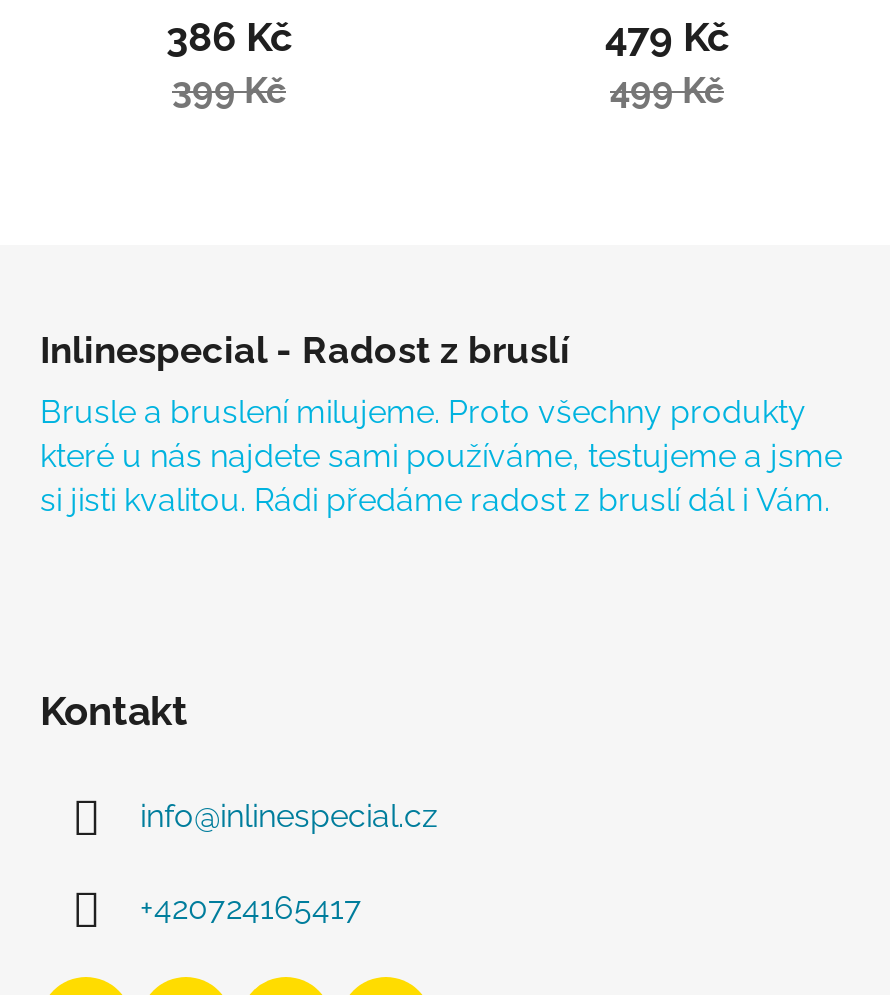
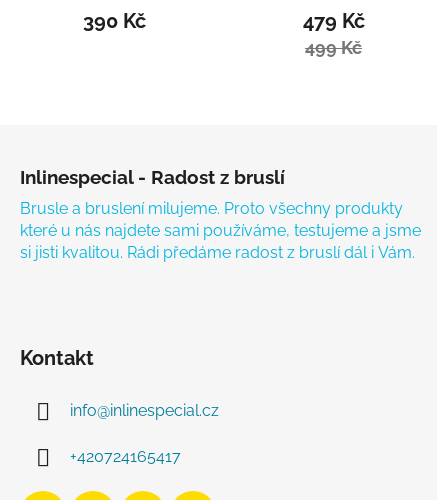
[166,14,292,112] 386 Kč | 399 Kč -> [83,9,146,33] 390 Kč

